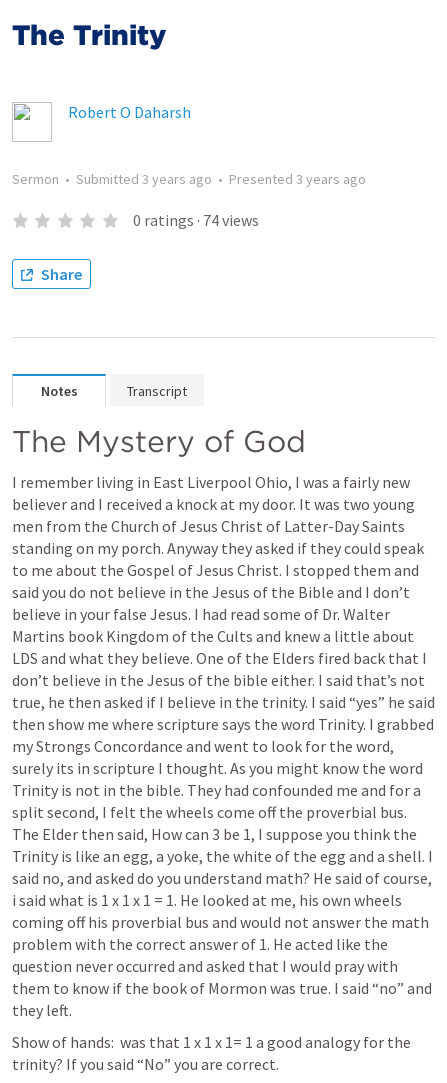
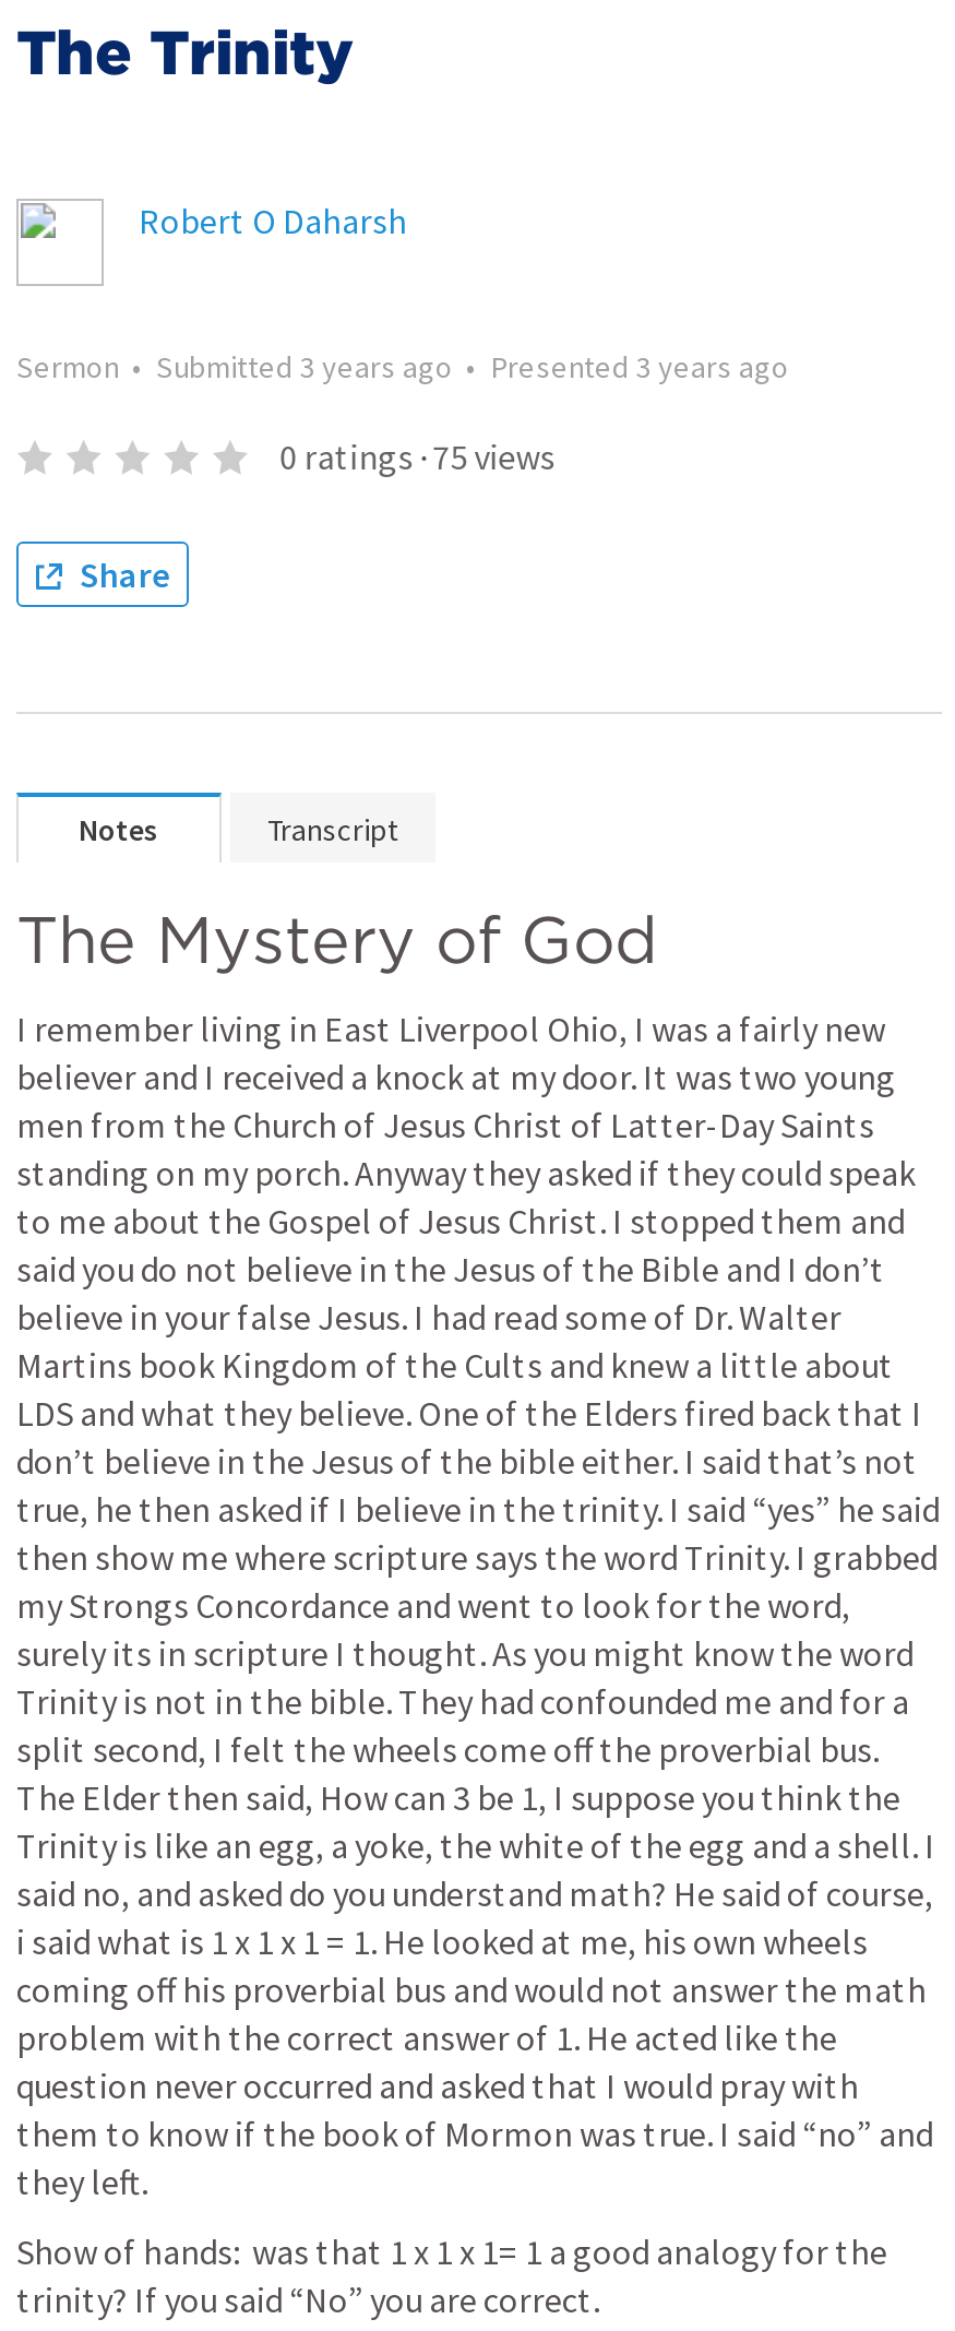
[133,210,259,230] 0 ratings · 74 views -> [280,435,555,478] 0 ratings · 75 views

